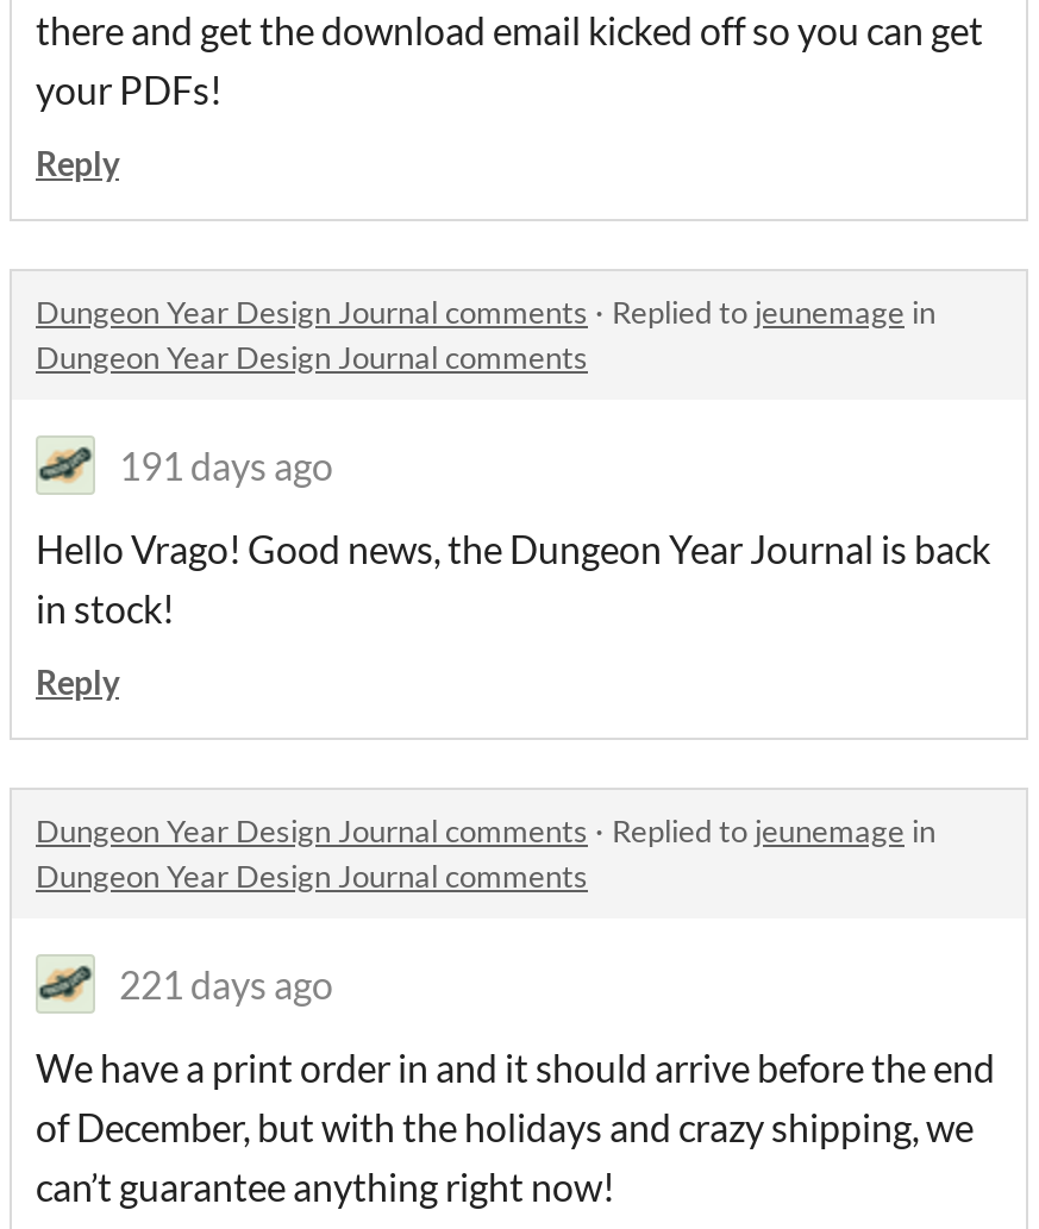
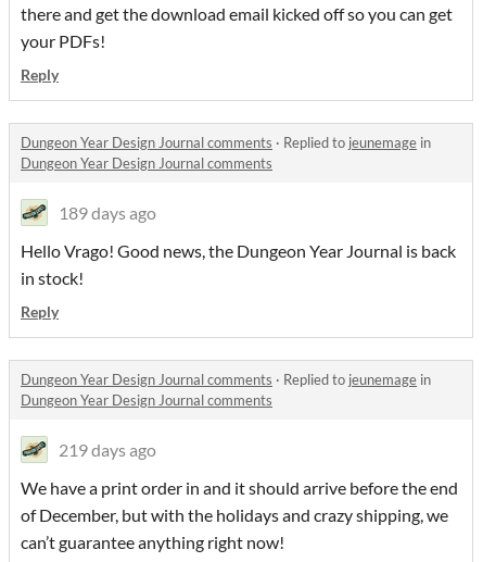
[119,443,333,488] 191 days ago -> [59,202,156,223] 189 days ago
[119,962,333,1007] 221 days ago -> [59,439,156,460] 219 days ago

